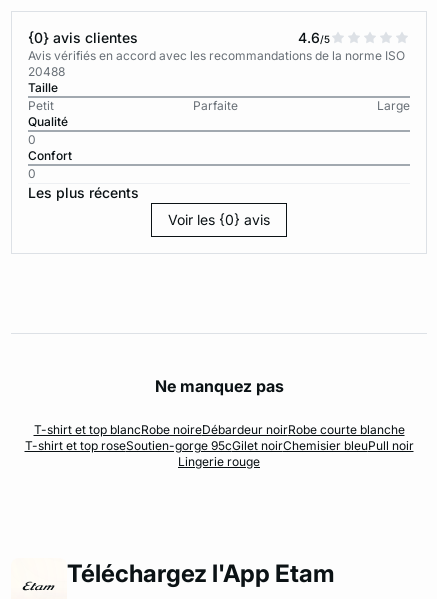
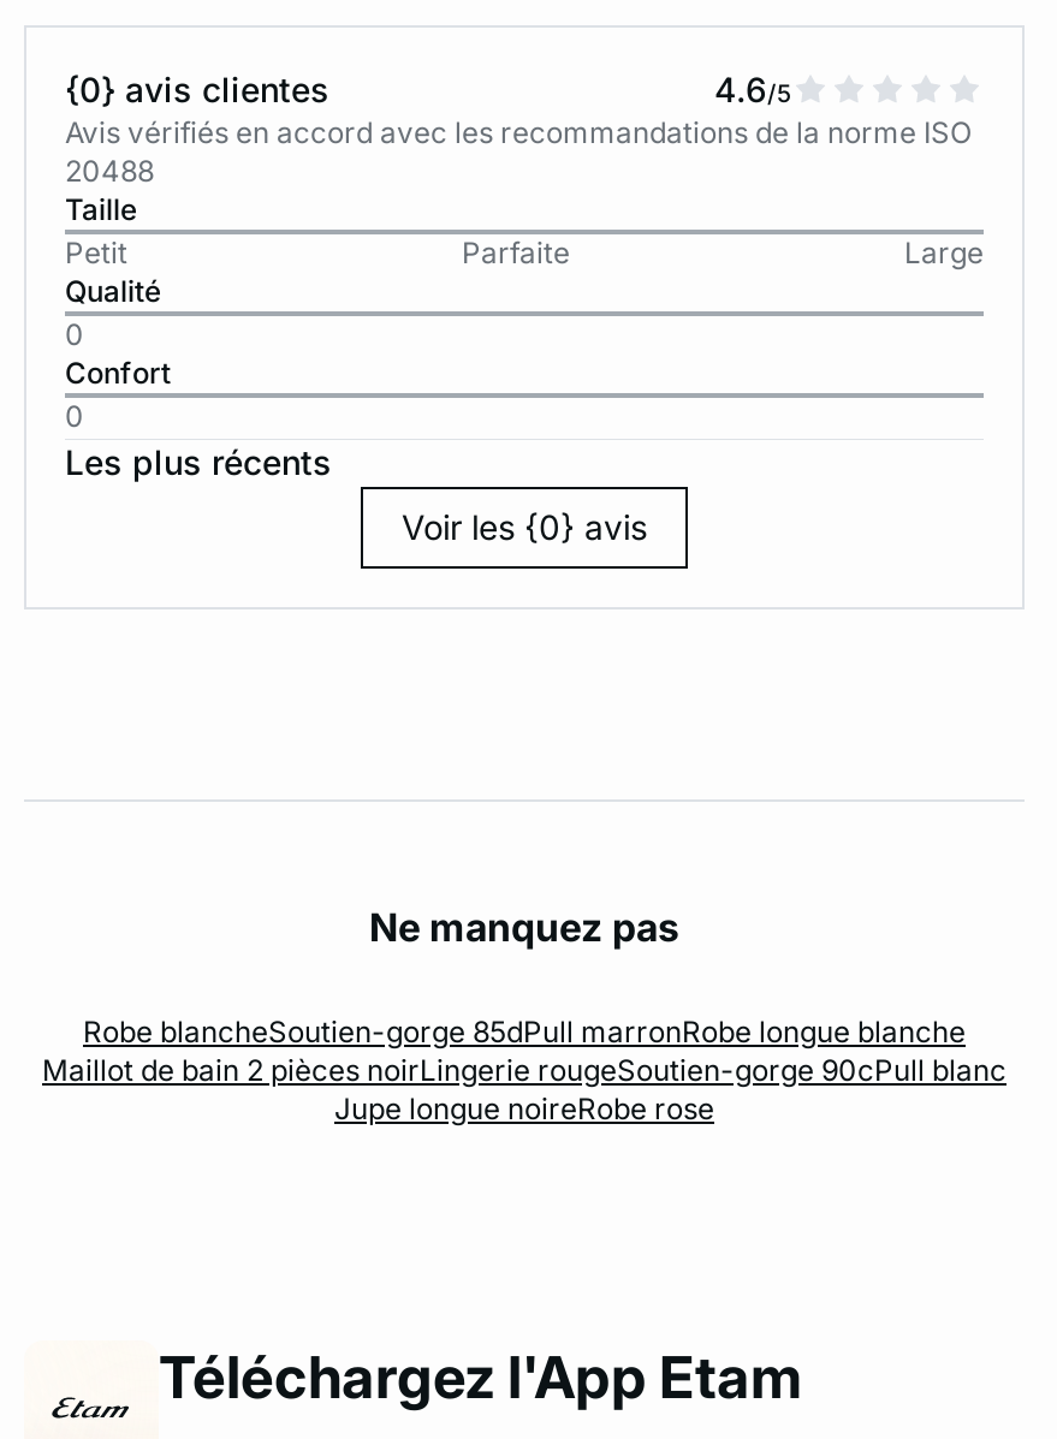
[24,422,413,469] T-shirt et top blancRobe noireDébardeur noirRobe courte blanche | T-shirt et top roseSoutien-gorge 95cGilet noirChemisier bleuPull noir | Lingerie rouge -> [42,1013,1006,1126] Robe blancheSoutien-gorge 85dPull marronRobe longue blanche | Maillot de bain 2 pièces noirLingerie rougeSoutien-gorge 90cPull blanc | Jupe longue noireRobe rose

